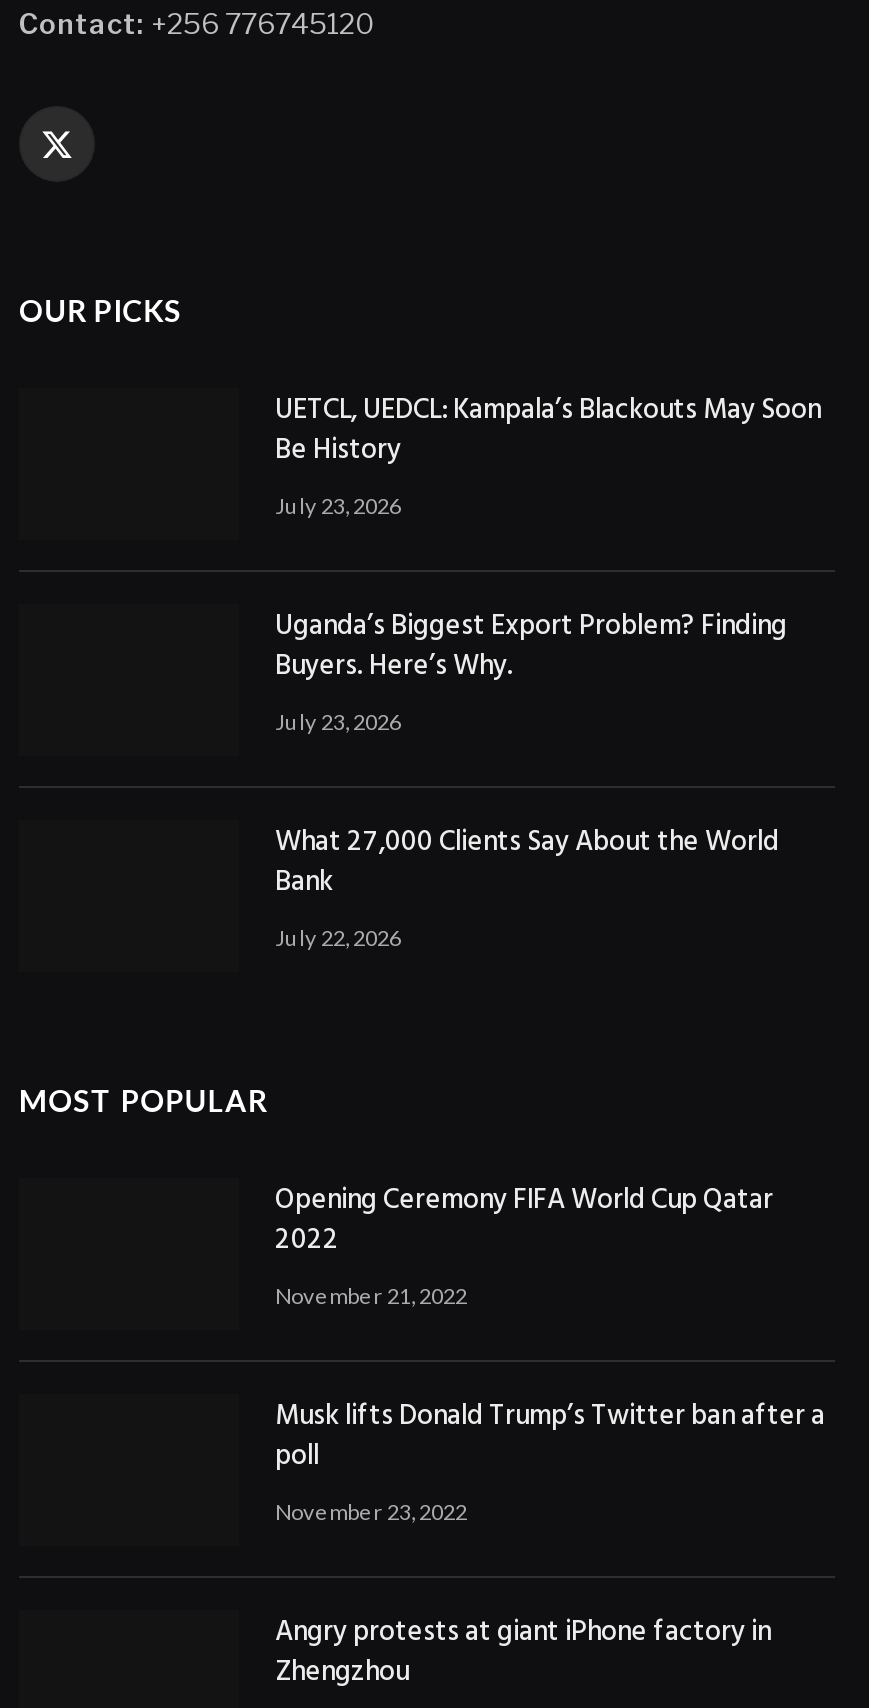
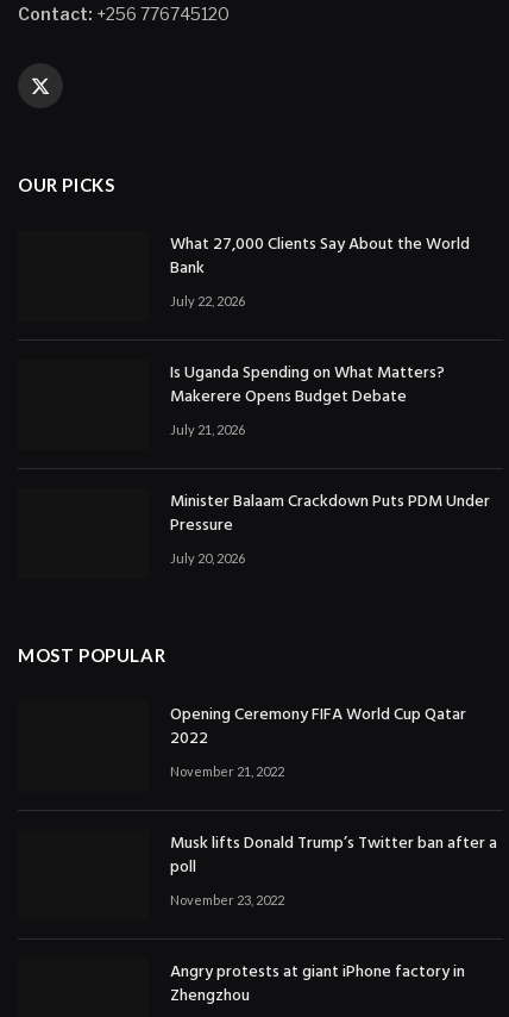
[275,389,821,735] UETCL, UEDCL: Kampala’s Blackouts May Soon | Be History | July 23, 2026 | Uganda’s Biggest Export Problem? Finding | Buyers. Here’s Why. | July 23, 2026 -> none
moved [275,821,779,951] -> [170,232,470,309]: What 27,000 Clients Say About the World | Bank | July 22, 2026
none -> [170,360,490,566] Is Uganda Spending on What Matters? | Makerere Opens Budget Debate | July 21, 2026 | Minister Balaam Crackdown Puts PDM Under | Pressure | July 20, 2026

